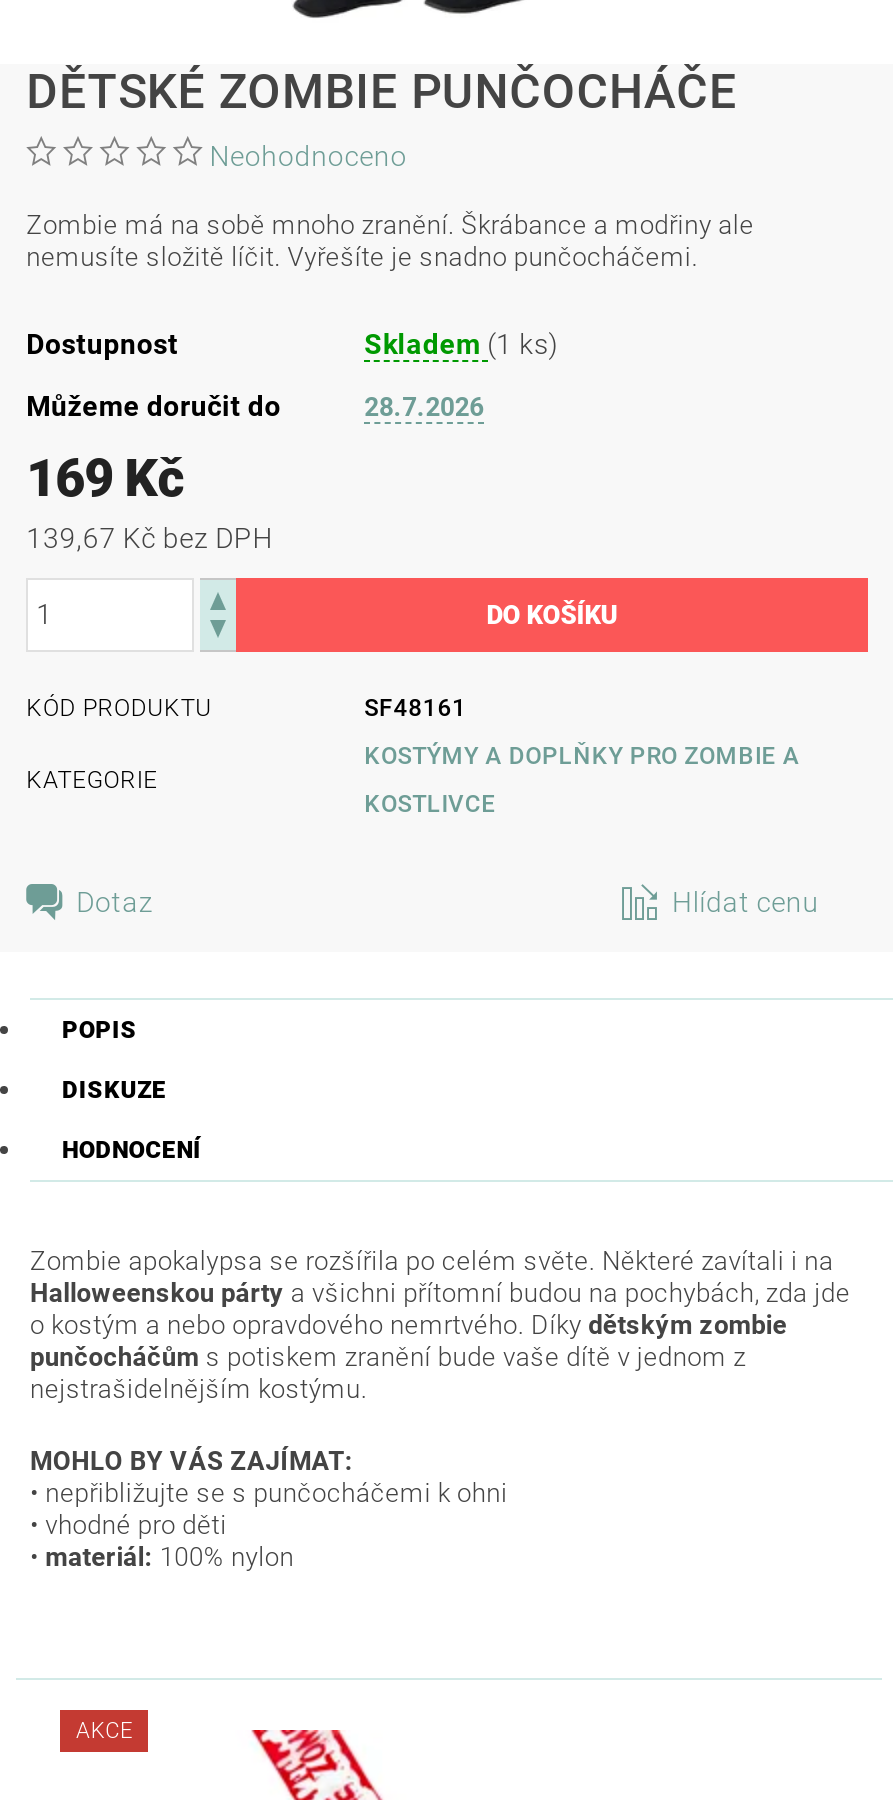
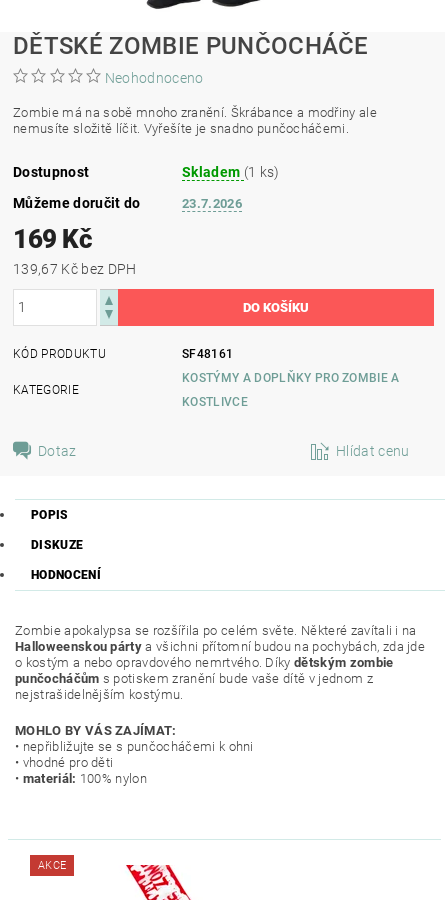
[364,391,484,421] 28.7.2026 -> [182,195,242,210] 23.7.2026

